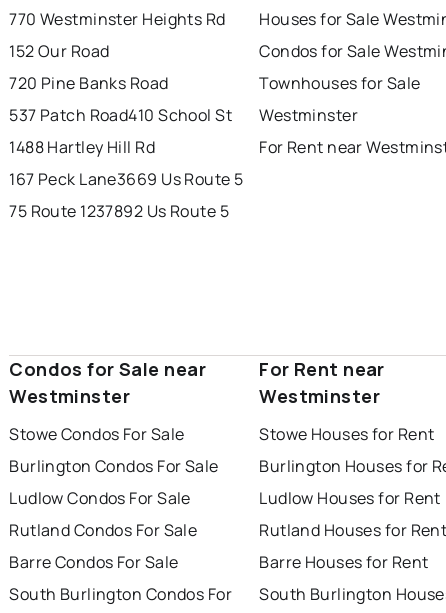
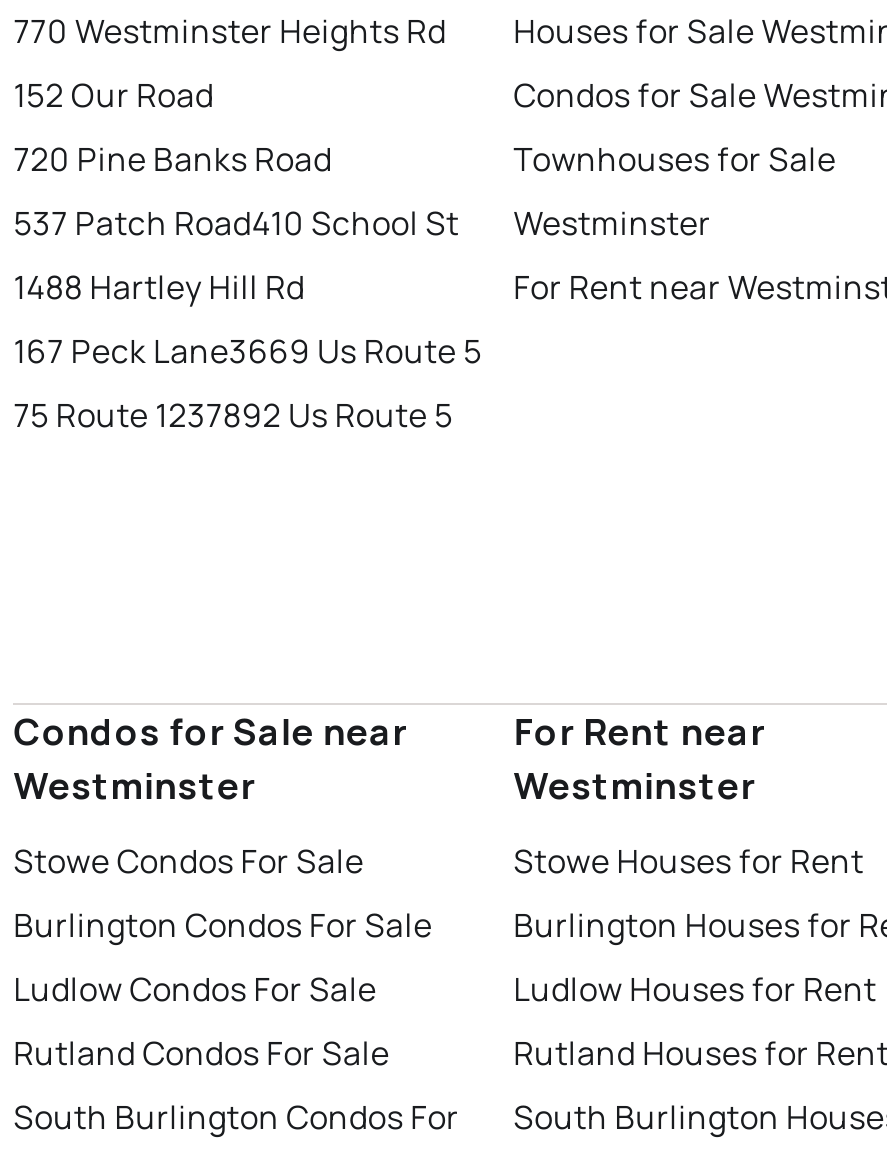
[9,551,178,573] Barre Condos For Sale -> none
[259,551,428,573] Barre Houses for Rent -> none

